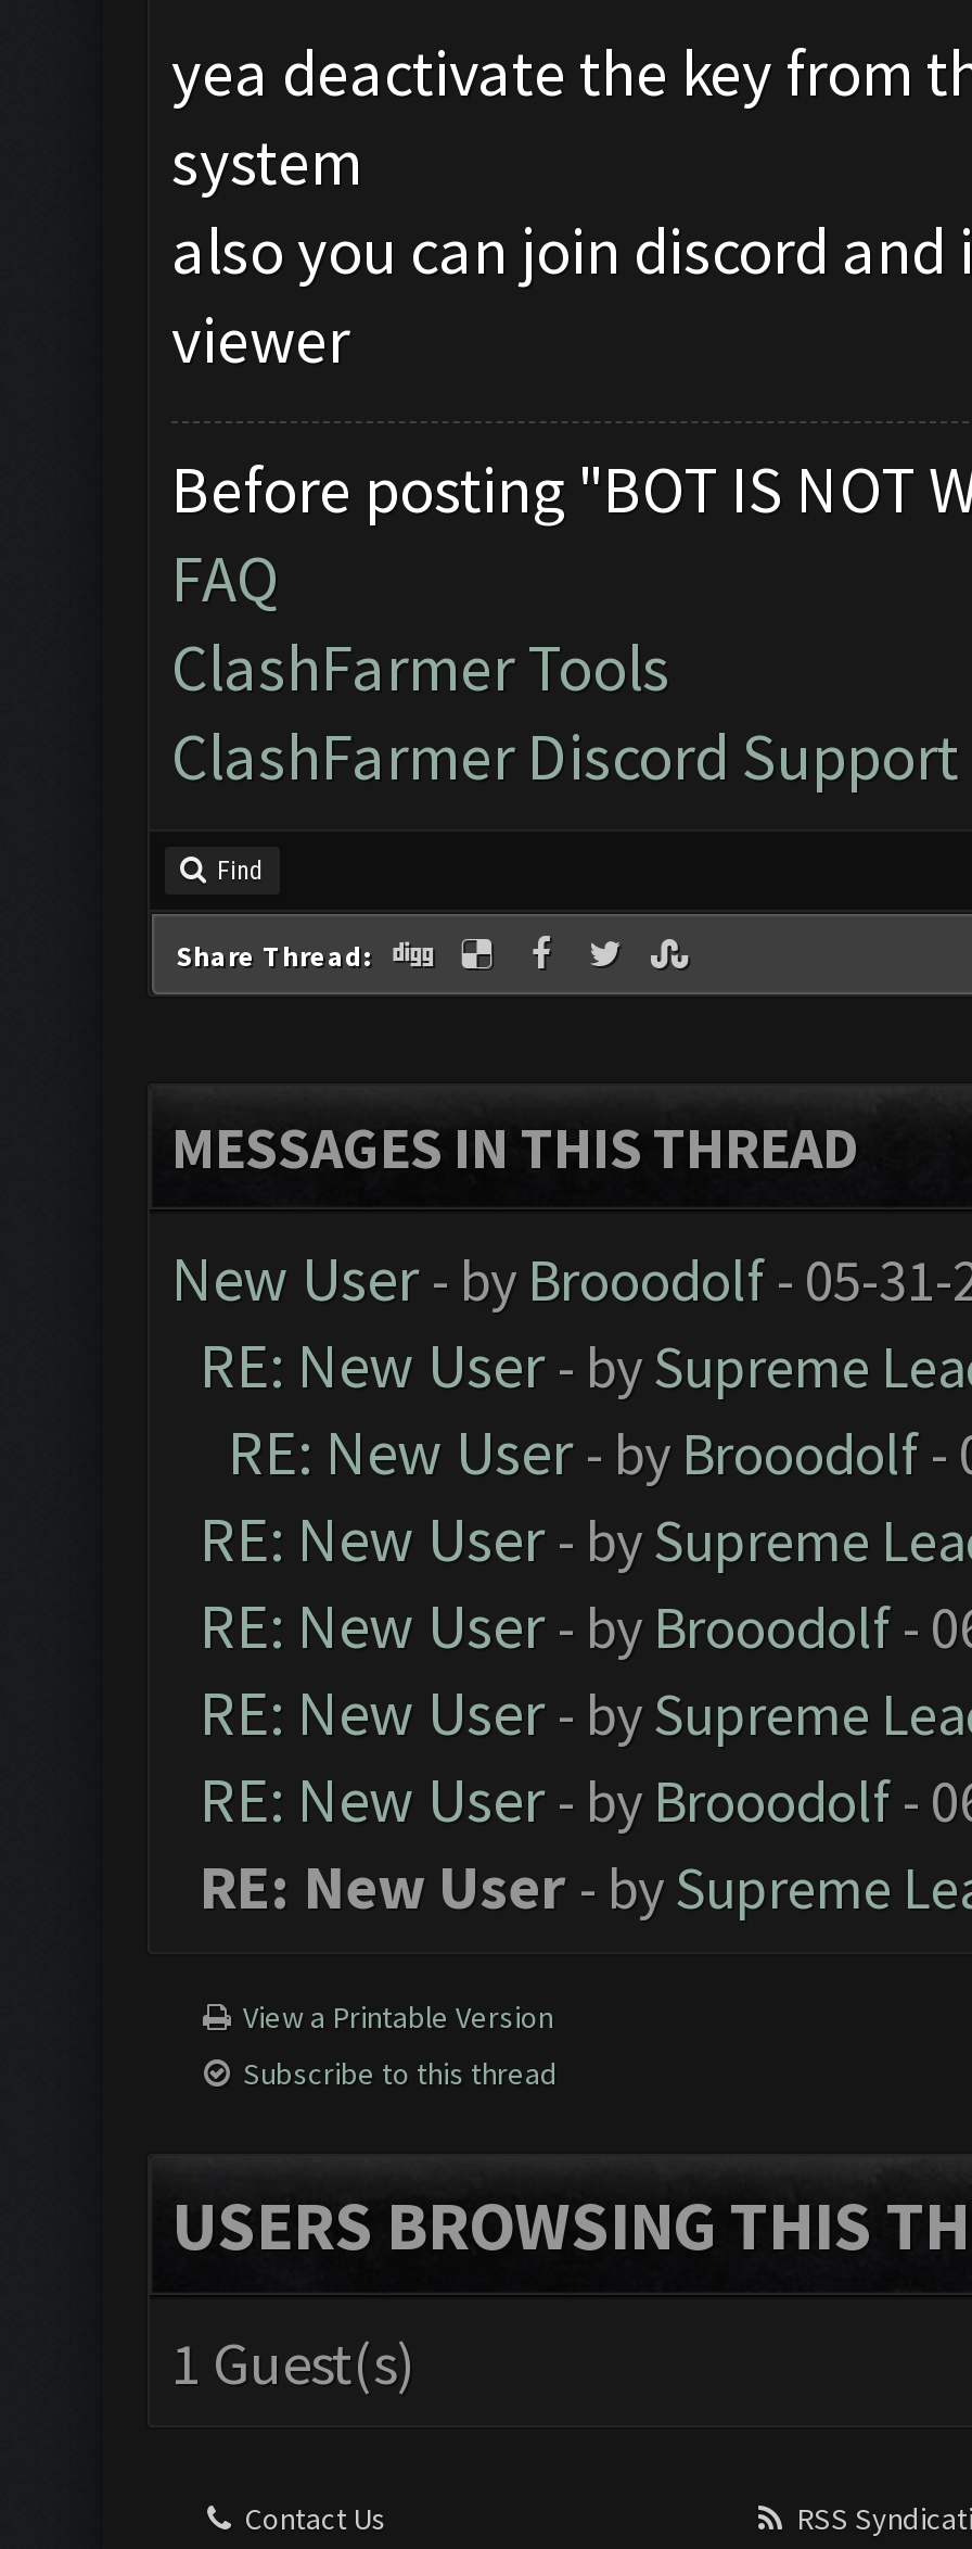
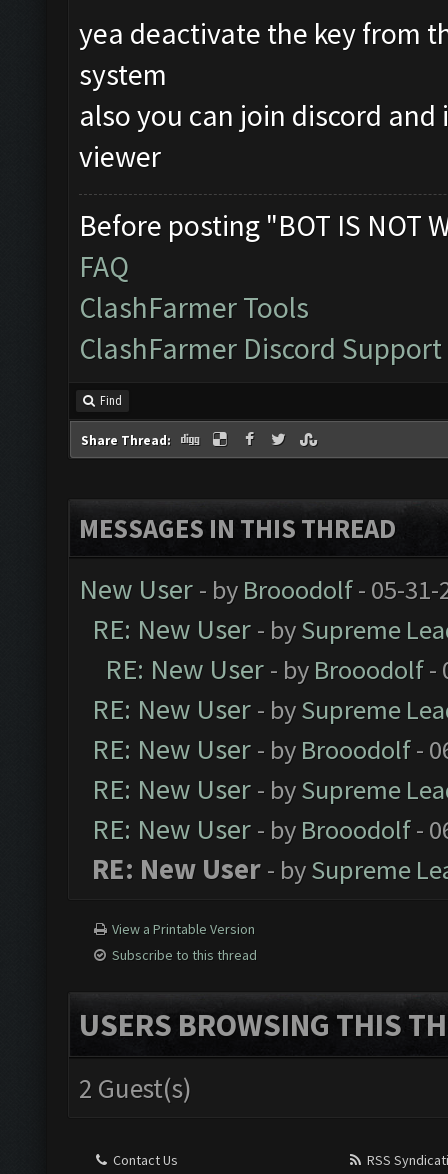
[171,2325,417,2399] 1 Guest(s) -> [79,1071,192,1105] 2 Guest(s)

